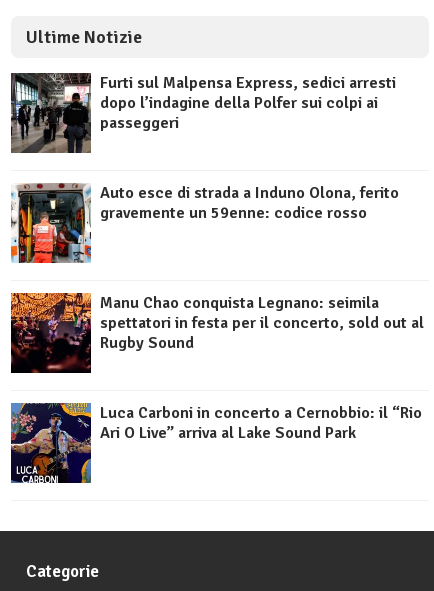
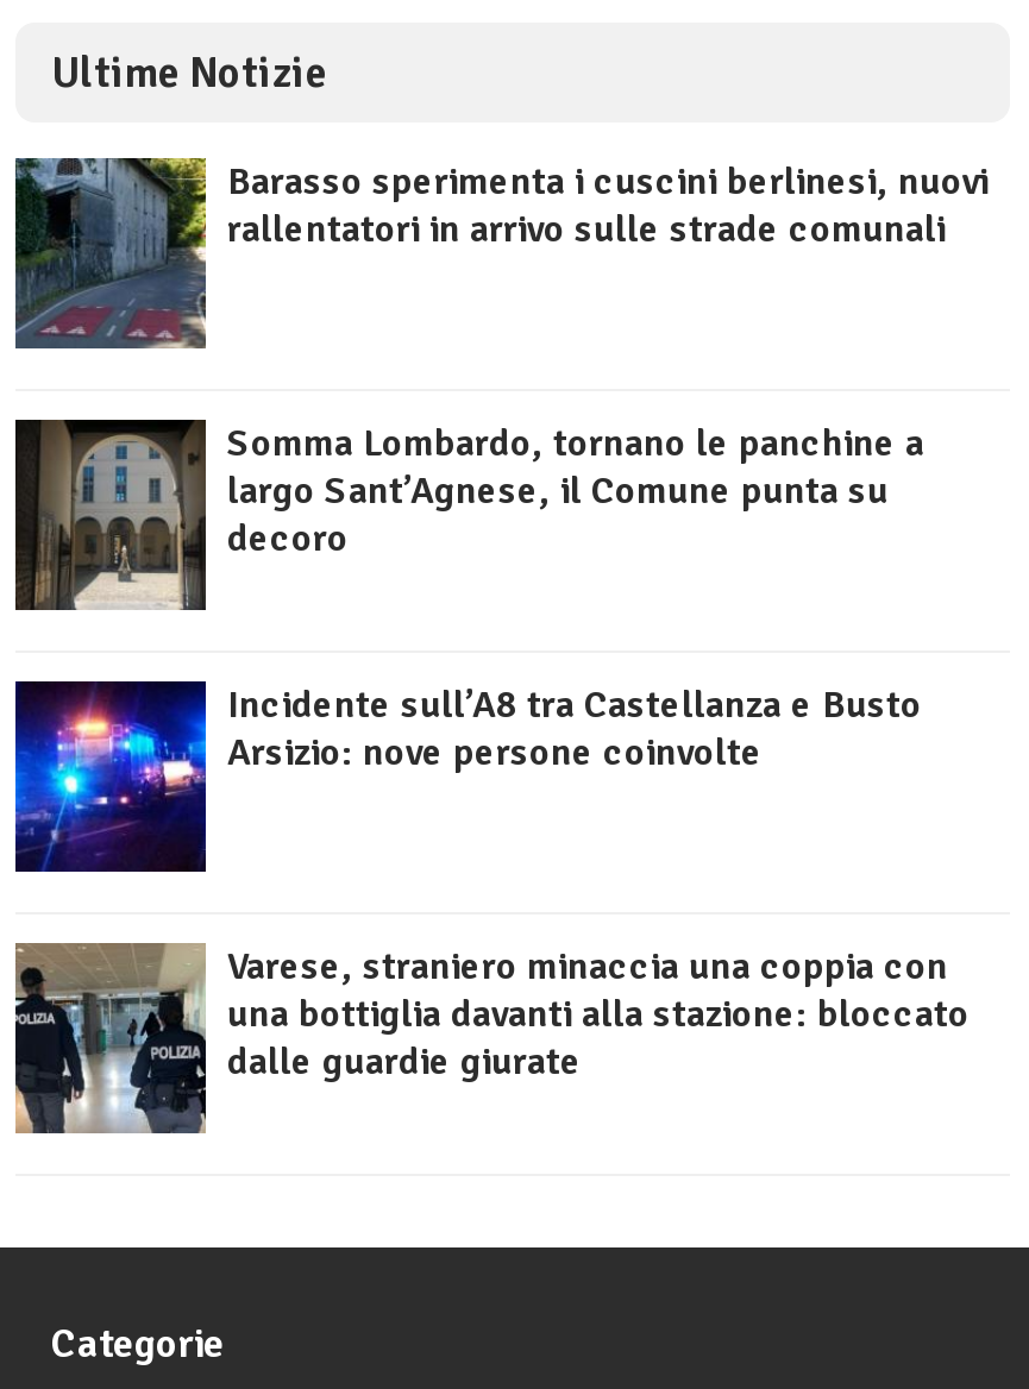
[10,72,396,153] [image] | Furti sul Malpensa Express, sedici arresti | dopo l’indagine della Polfer sui colpi ai | passeggeri -> [13,156,991,348] [image] | Barasso sperimenta i cuscini berlinesi, nuovi | rallentatori in arrivo sulle strade comunali
[10,182,399,264] [image] | Auto esce di strada a Induno Olona, ferito | gravemente un 59enne: codice rosso -> [13,417,924,612] [image] | Somma Lombardo, tornano le panchine a | largo Sant’Agnese, il Comune punta su | decoro
[10,292,424,373] [image] | Manu Chao conquista Legnano: seimila | spettatori in festa per il concerto, sold out al | Rugby Sound -> [13,679,922,874] [image] | Incidente sull’A8 tra Castellanza e Busto | Arsizio: nove persone coinvolte
[10,403,422,484] [image] | Luca Carboni in concerto a Cernobbio: il “Rio | Ari O Live” arriva al Lake Sound Park -> [13,941,970,1136] [image] | Varese, straniero minaccia una coppia con | una bottiglia davanti alla stazione: bloccato | dalle guardie giurate

